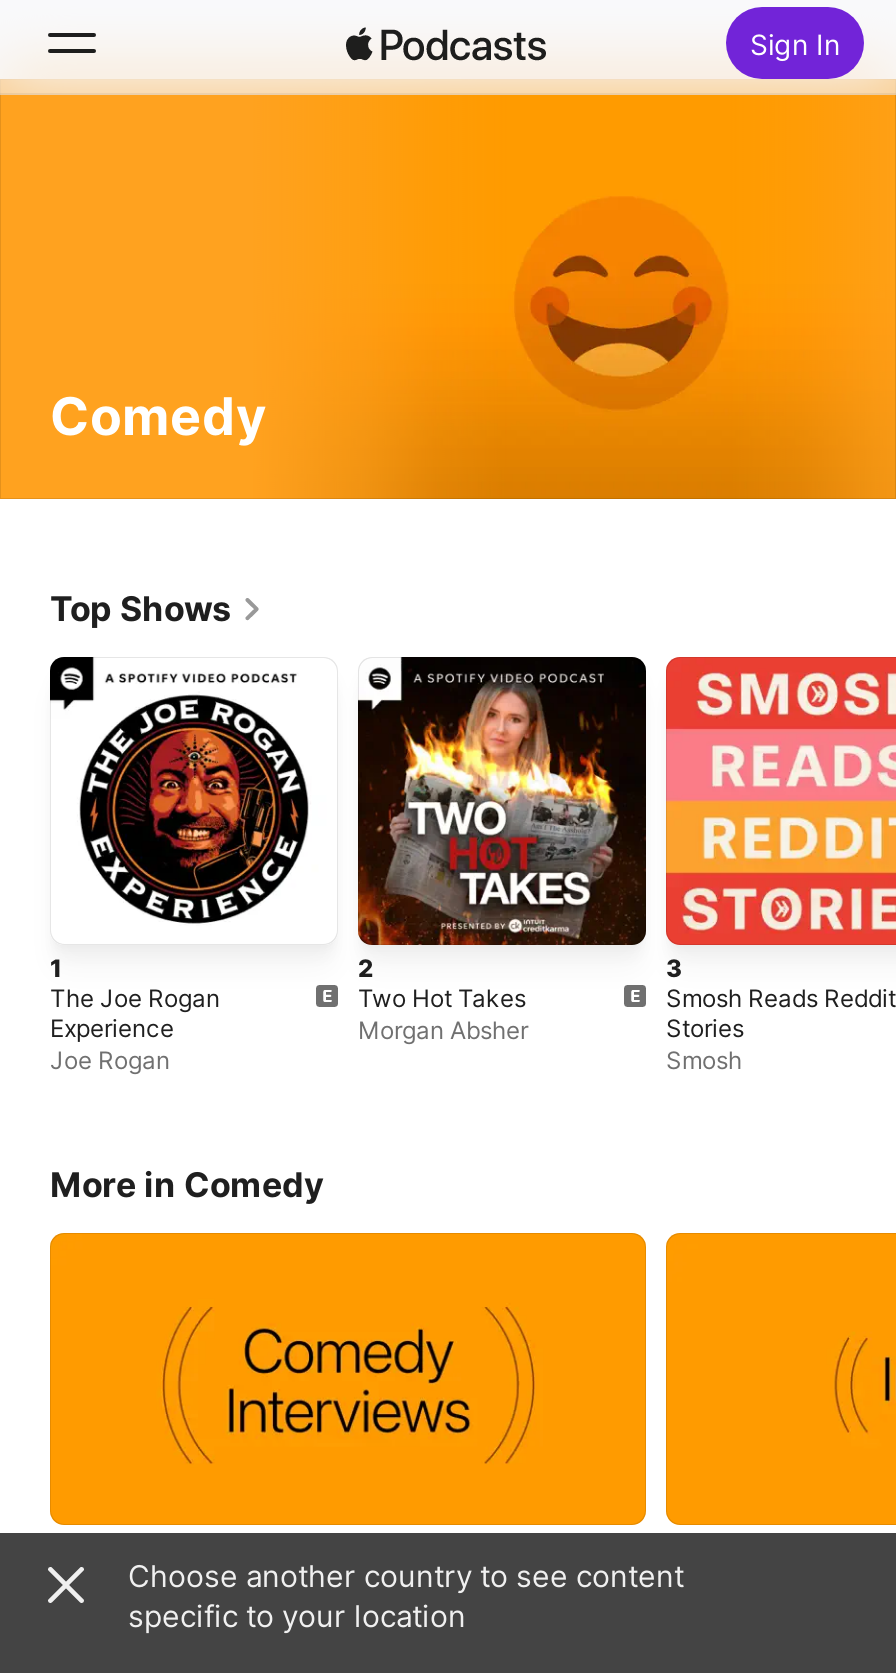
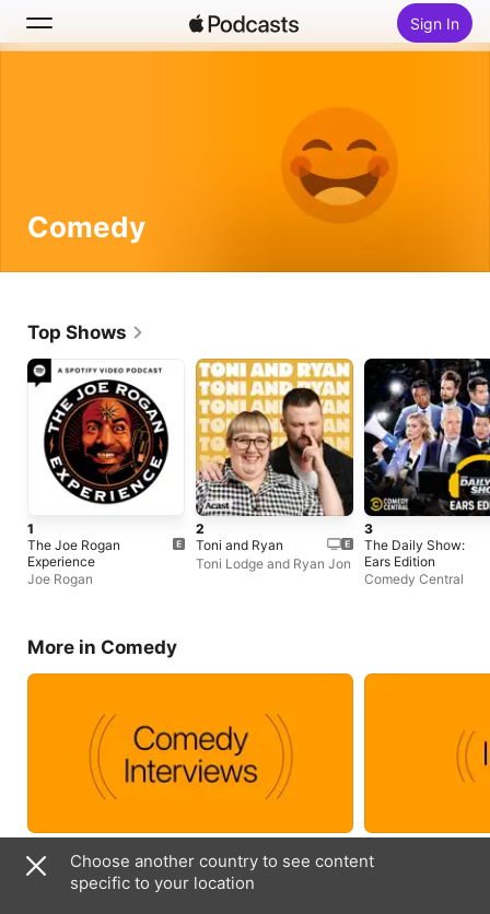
[356,655,648,1045] [image] | Two Hot Takes | Morgan Absher -> [195,358,354,572] [image] | Toni and Ryan | Toni Lodge and Ryan Jon
[664,655,896,1075] [image] | Smosh Reads Reddit | Stories | Smosh -> [363,358,487,587] [image] | The Daily Show: | Ears Edition | Comedy Central

